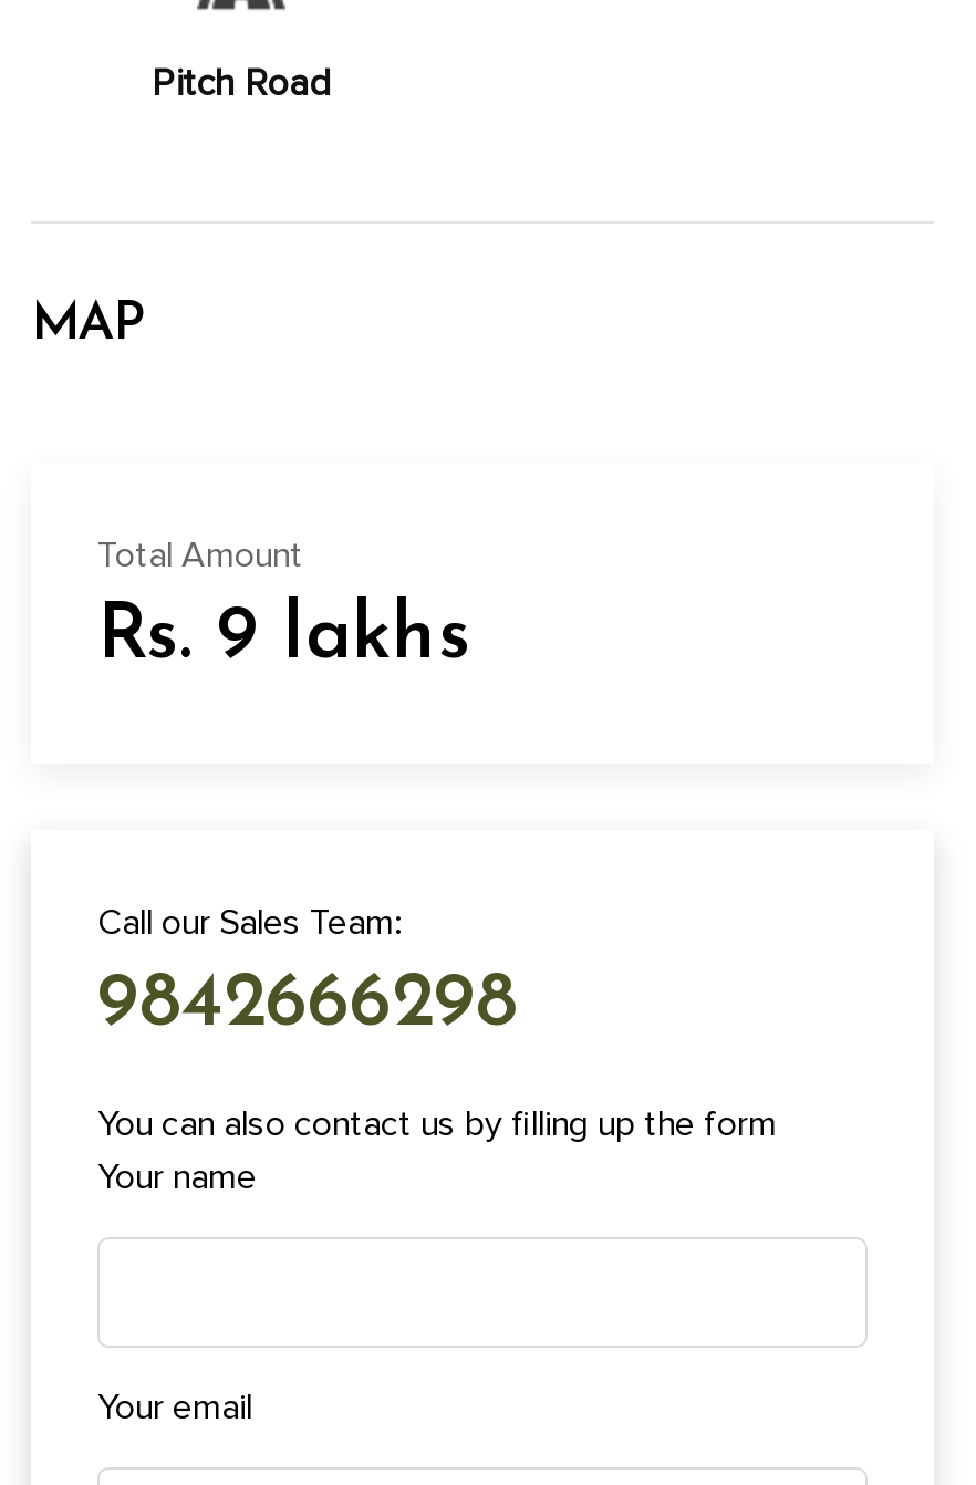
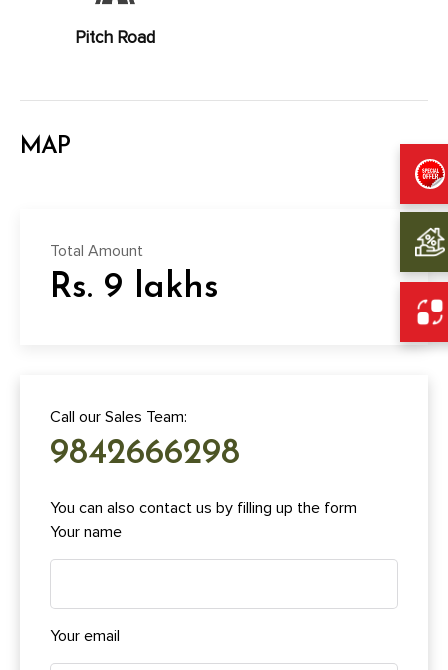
none -> [398,143,445,347] [image]

